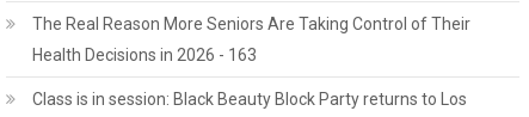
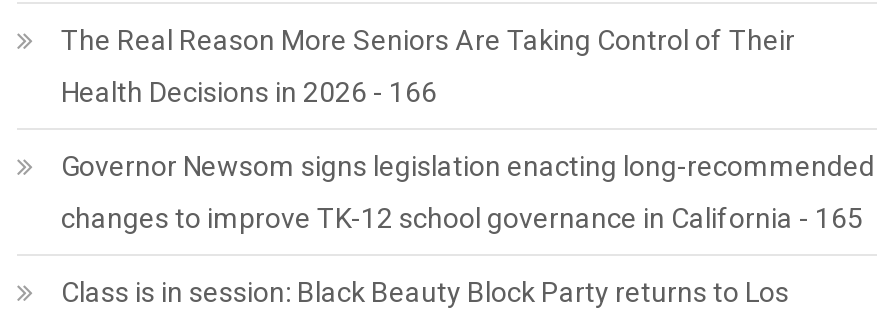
[32,45,257,64] Health Decisions in 2026 - 163 -> [61,76,875,234] Health Decisions in 2026 - 166 | Governor Newsom signs legislation enacting long-recommended | changes to improve TK-12 school governance in California - 165

